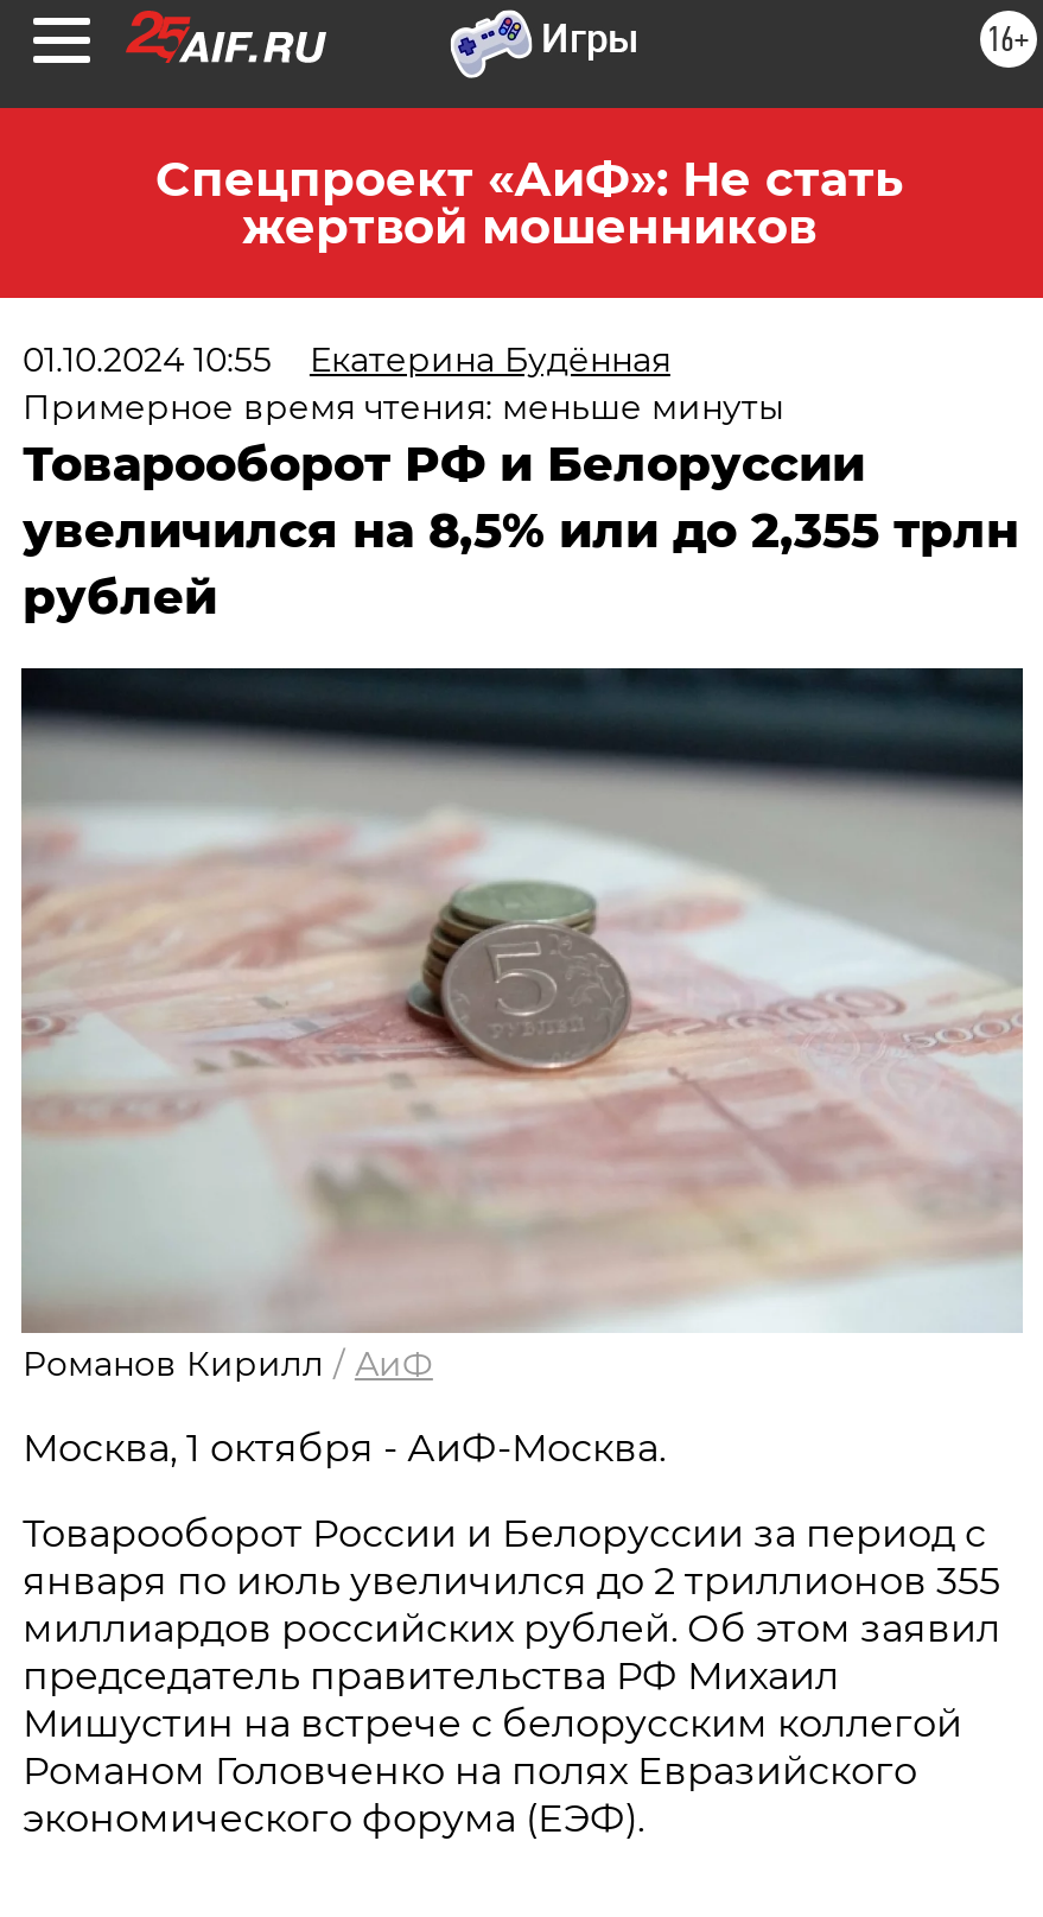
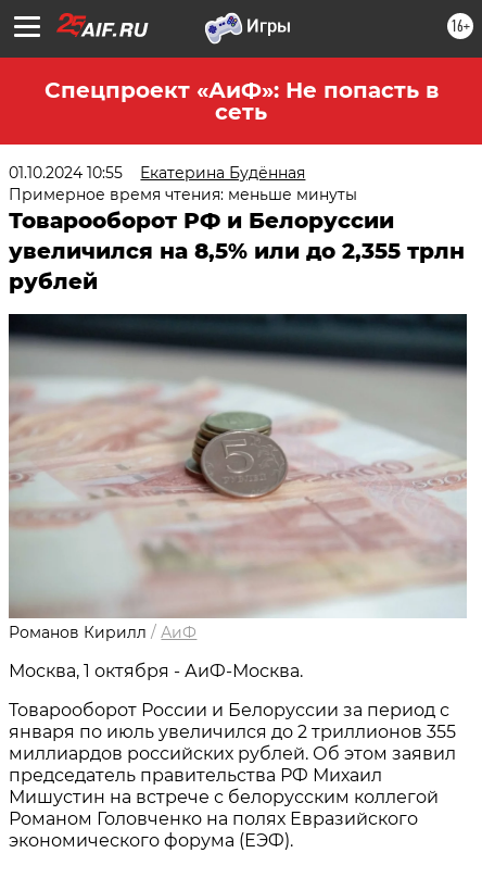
[155,151,903,255] Спецпроект «АиФ»: Не стать | жертвой мошенников -> [44,77,438,125] Спецпроект «АиФ»: Не попасть в | сеть

